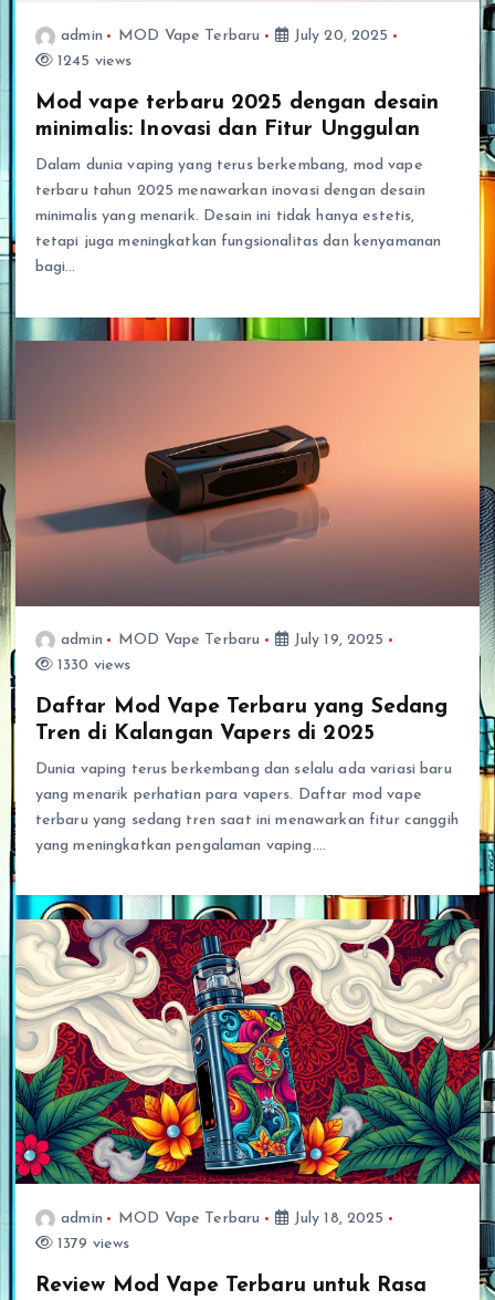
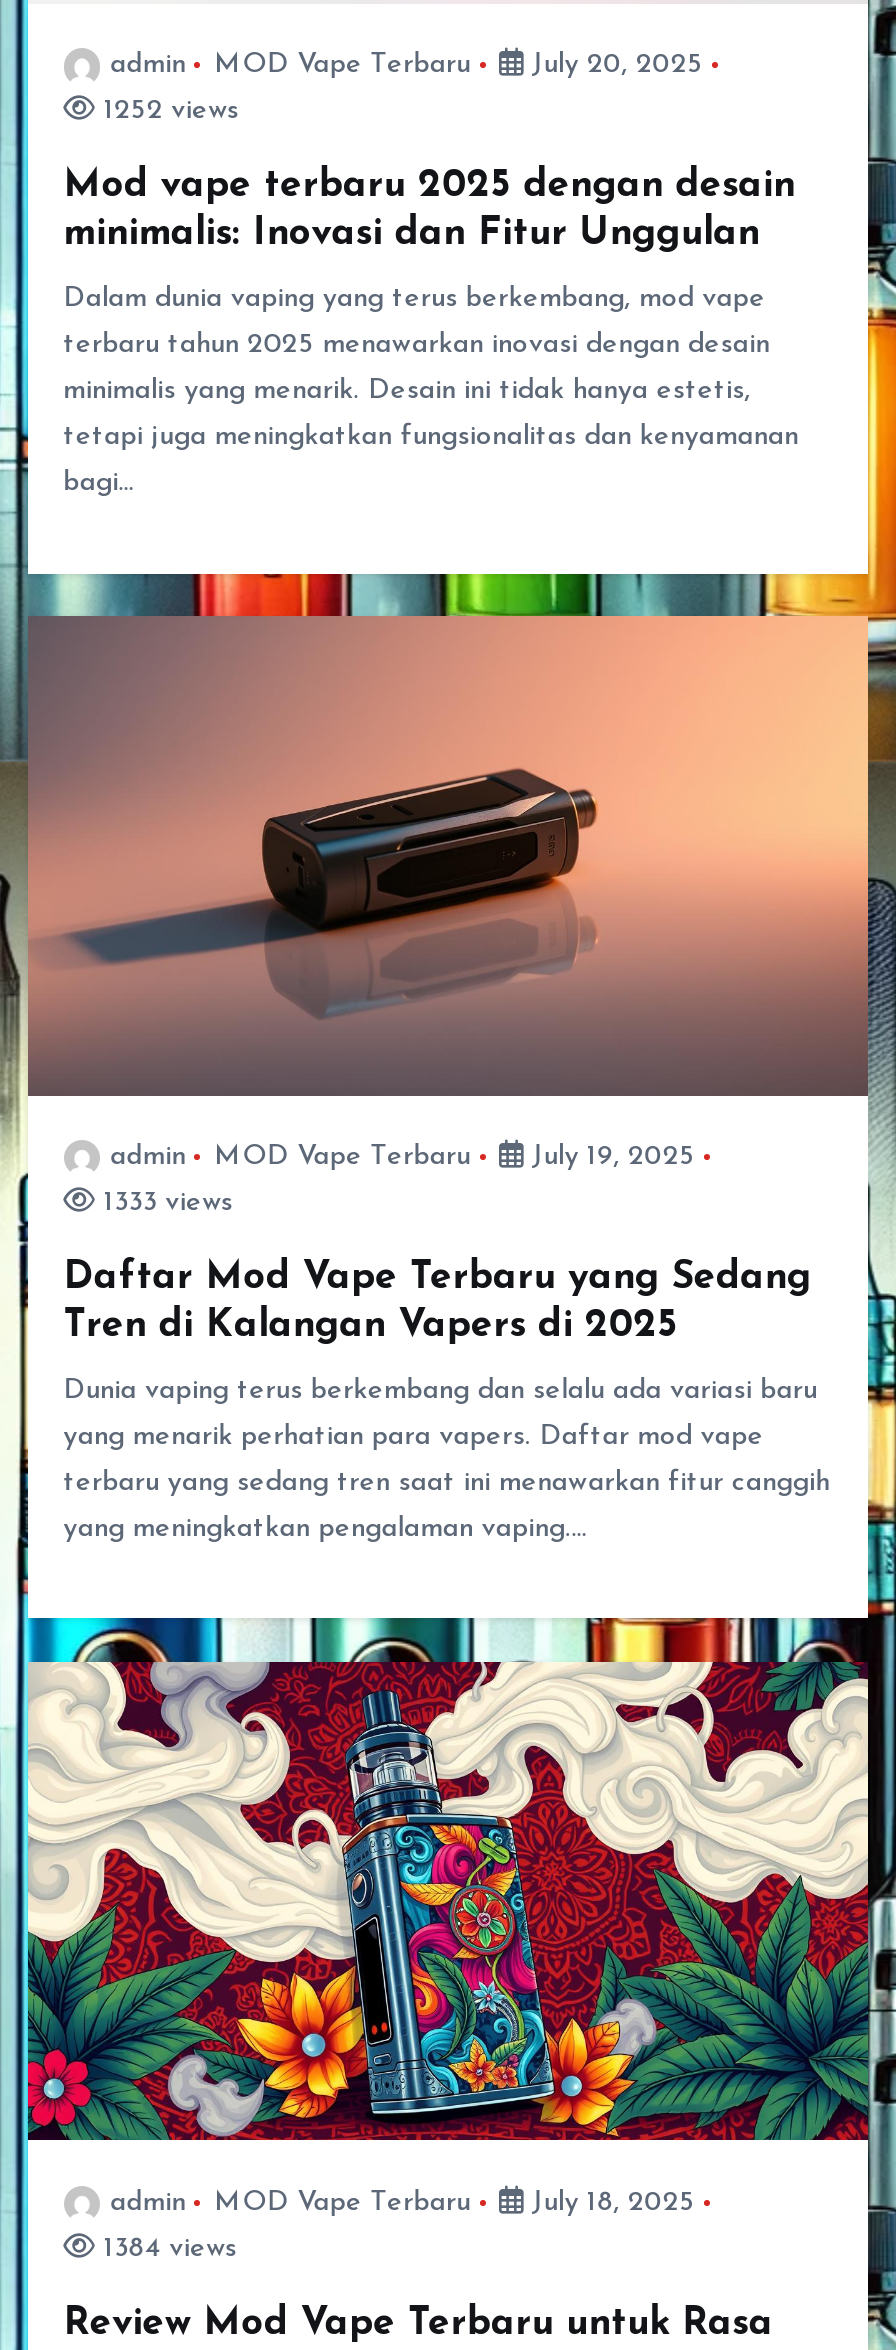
[53,53,132,70] 1245 views -> [96,96,239,126] 1252 views
[53,657,131,674] 1330 views -> [96,1188,233,1218] 1333 views
[53,1236,130,1252] 1379 views -> [96,2234,237,2264] 1384 views

